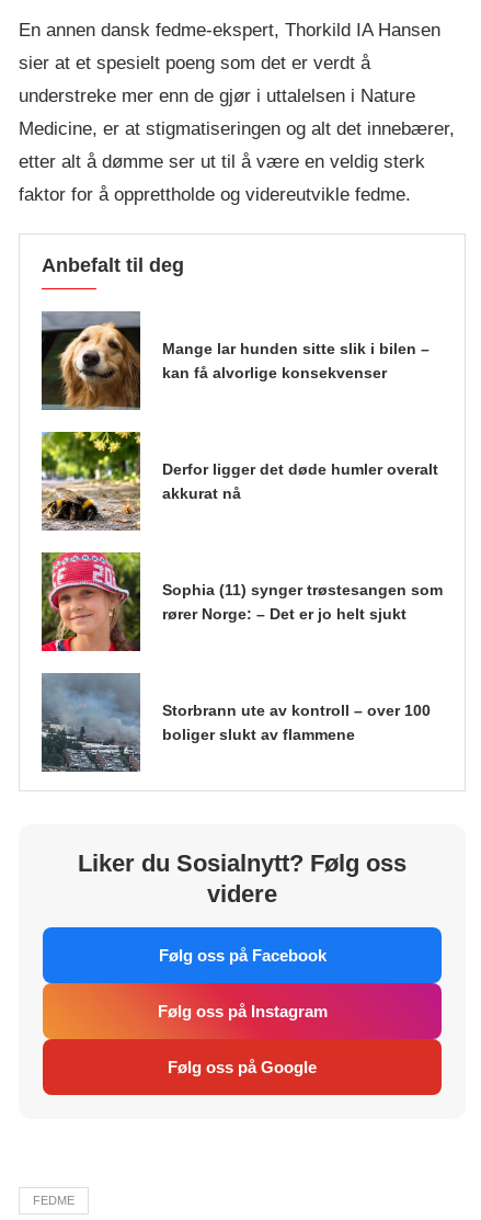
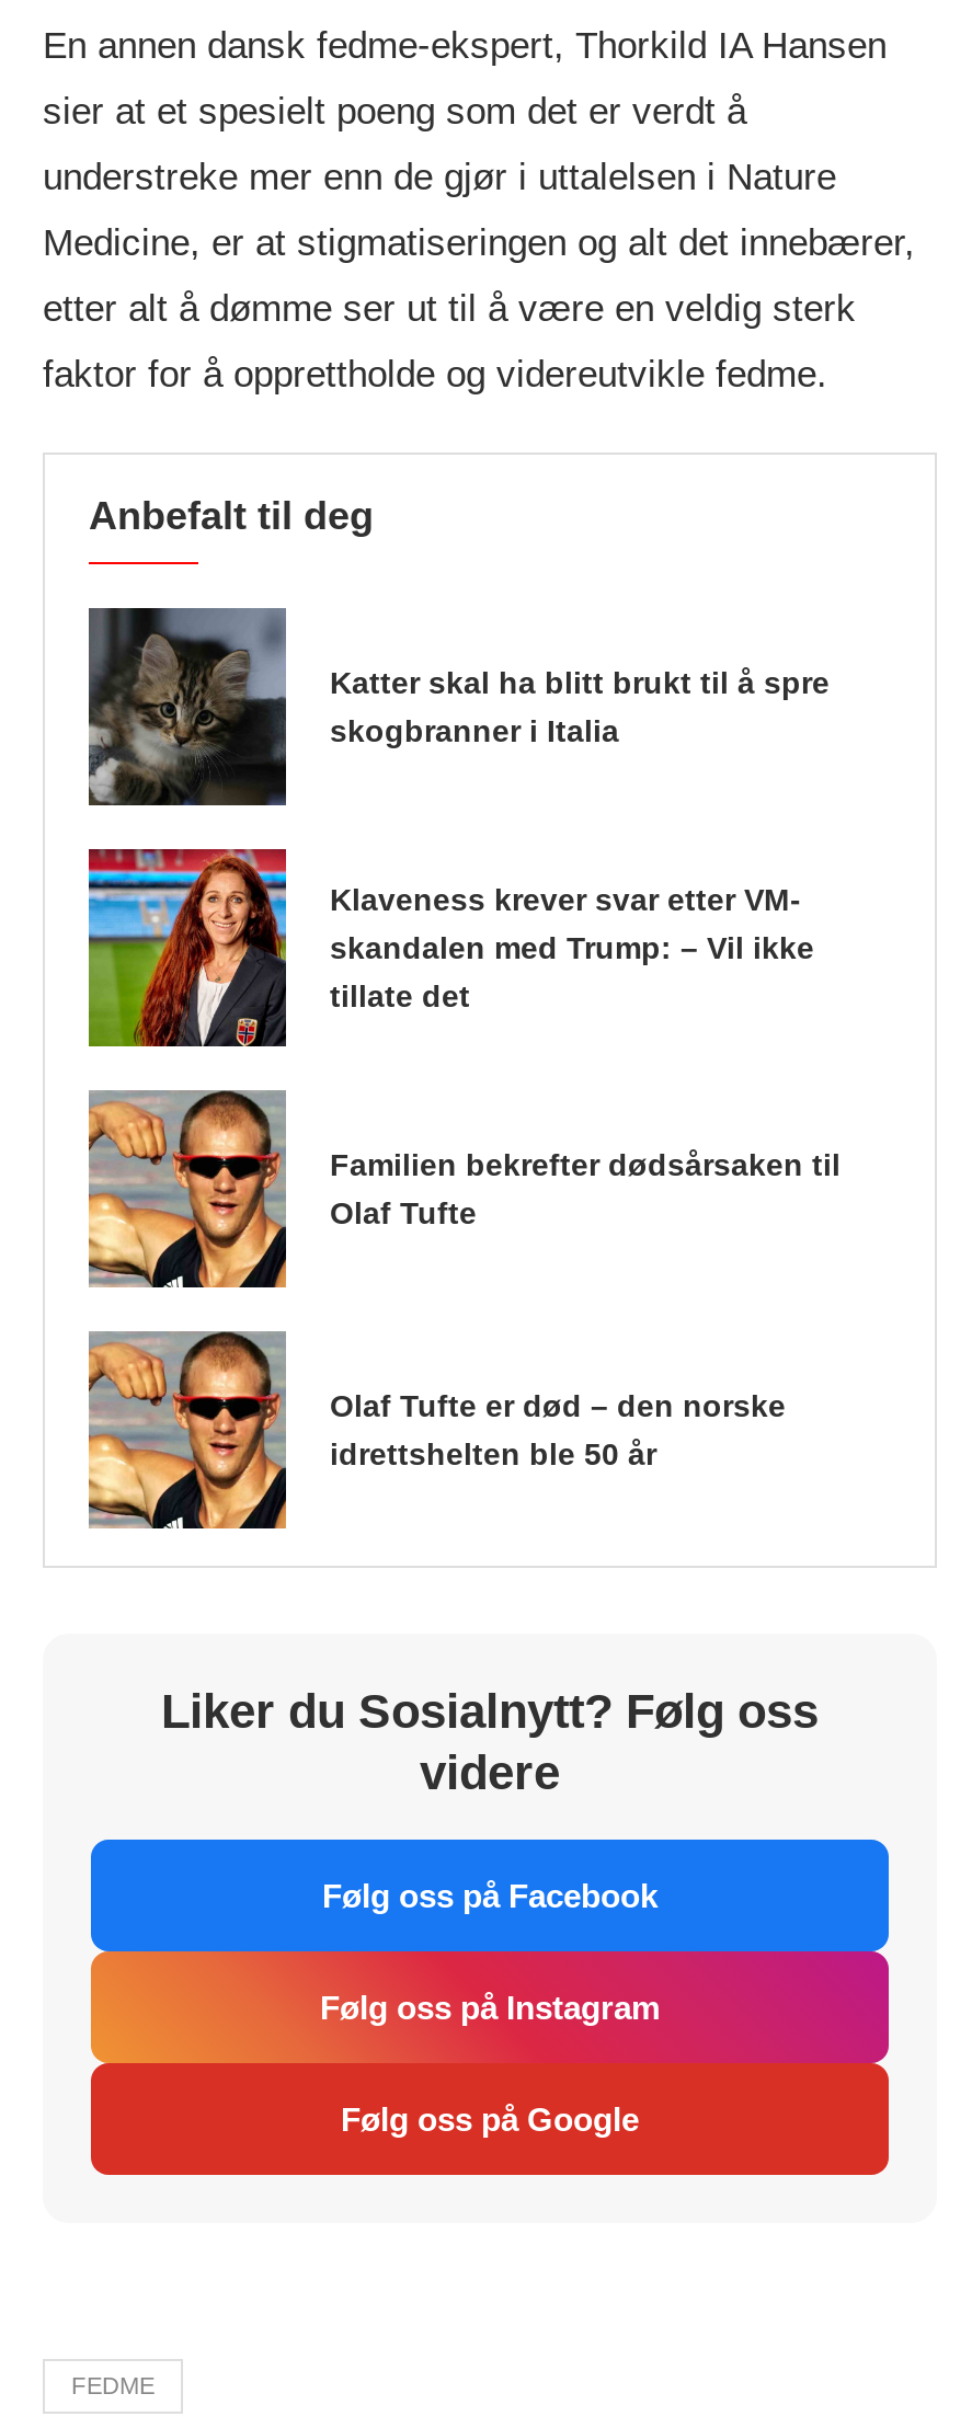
[41,311,430,411] [image] | Mange lar hunden sitte slik i bilen – | kan få alvorlige konsekvenser -> [87,608,830,808] [image] | Katter skal ha blitt brukt til å spre | skogbranner i Italia
[41,431,438,532] [image] | Derfor ligger det døde humler overalt | akkurat nå -> [87,847,814,1049] [image] | Klaveness krever svar etter VM- | skandalen med Trump: – Vil ikke | tillate det
[41,551,443,652] [image] | Sophia (11) synger trøstesangen som | rører Norge: – Det er jo helt sjukt -> [87,1088,841,1290] [image] | Familien bekrefter dødsårsaken til | Olaf Tufte
[41,673,431,773] [image] | Storbrann ute av kontroll – over 100 | boliger slukt av flammene -> [87,1331,786,1531] [image] | Olaf Tufte er død – den norske | idrettshelten ble 50 år

